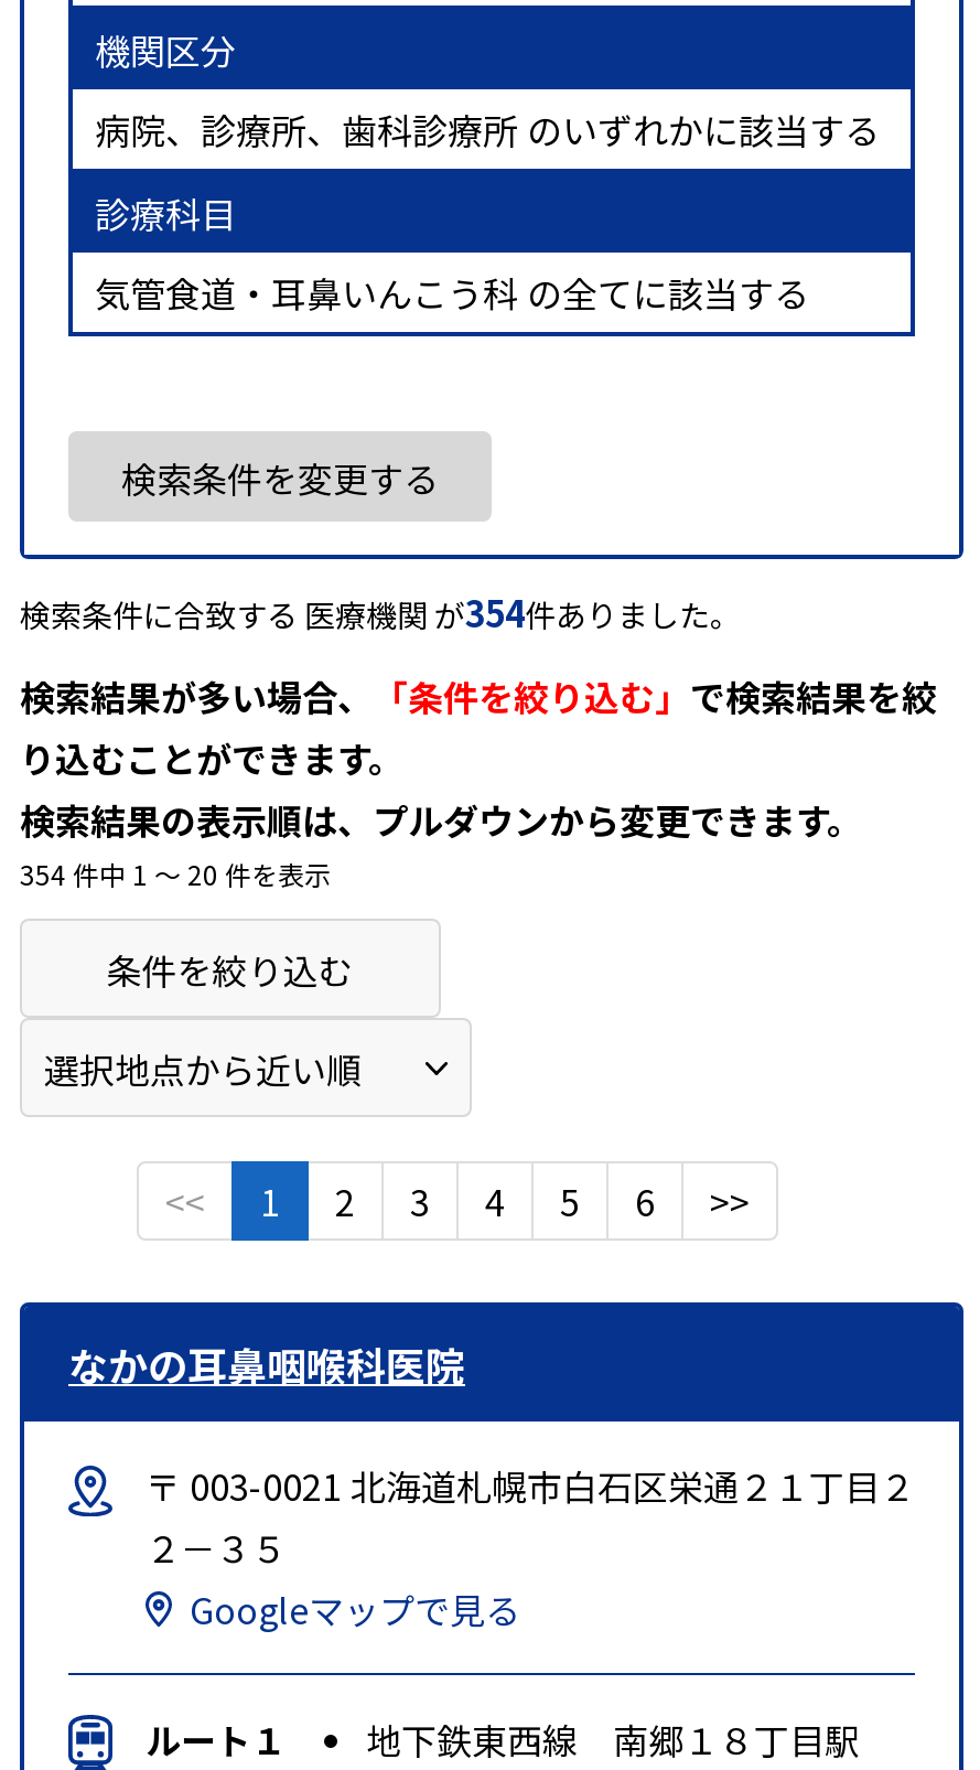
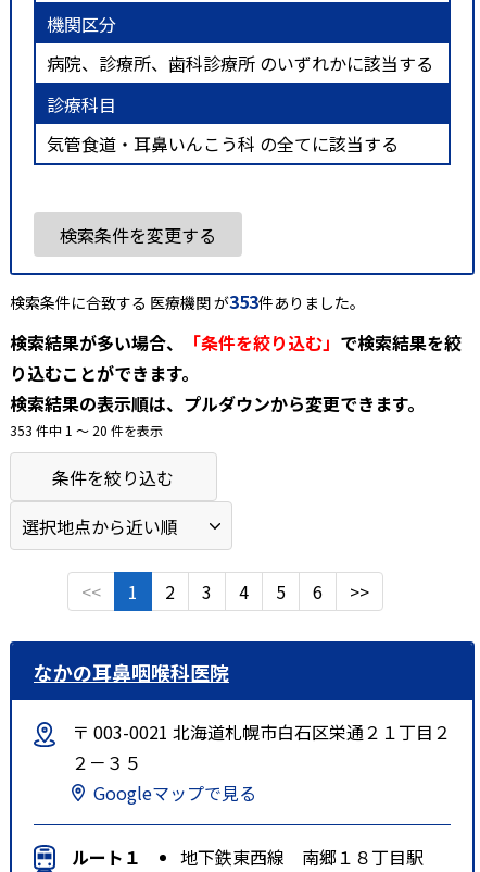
[20,585,741,638] 検索条件に合致する 医療機関 が354件ありました。 -> [10,288,365,314] 検索条件に合致する 医療機関 が353件ありました。
[20,854,331,892] 354 件中 1 〜 20 件を表示 -> [10,420,163,439] 353 件中 1 〜 20 件を表示

